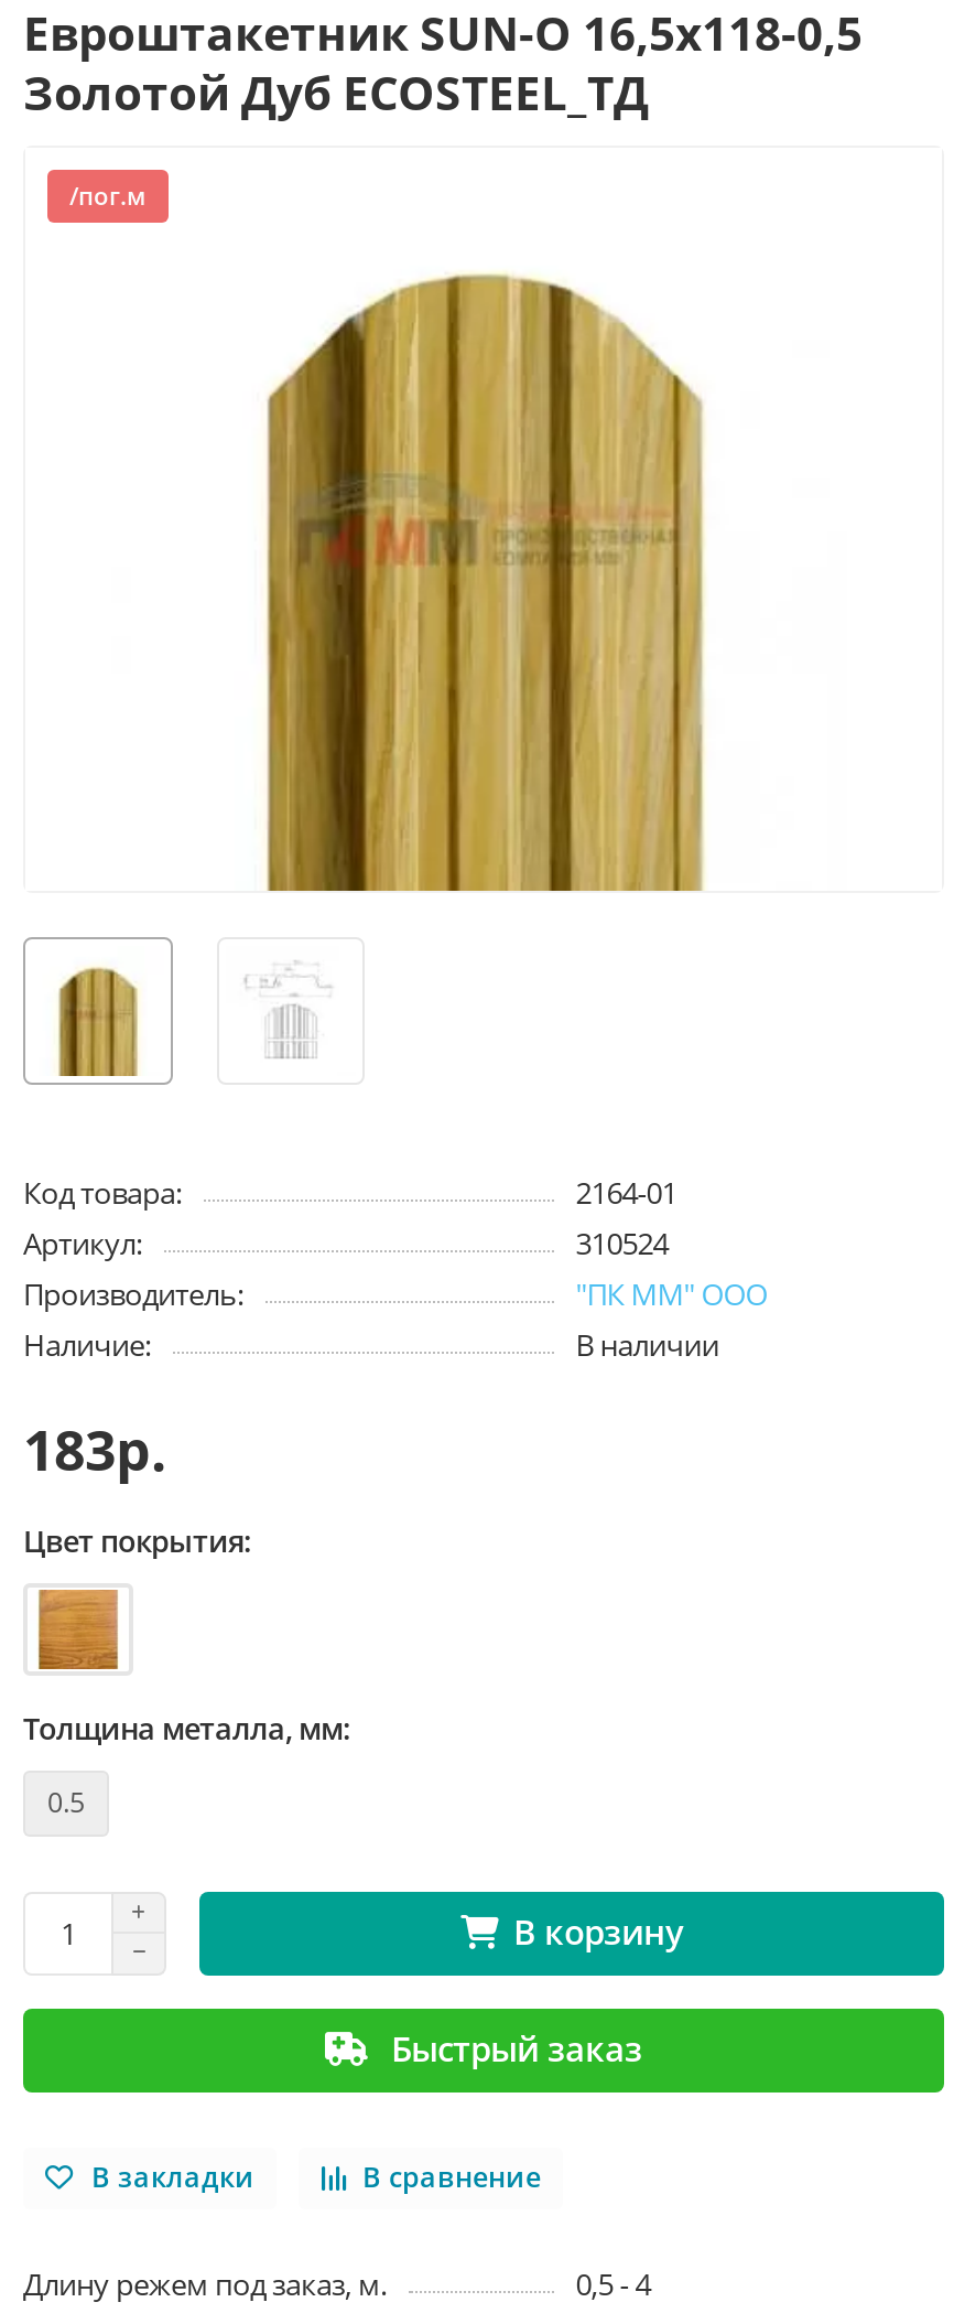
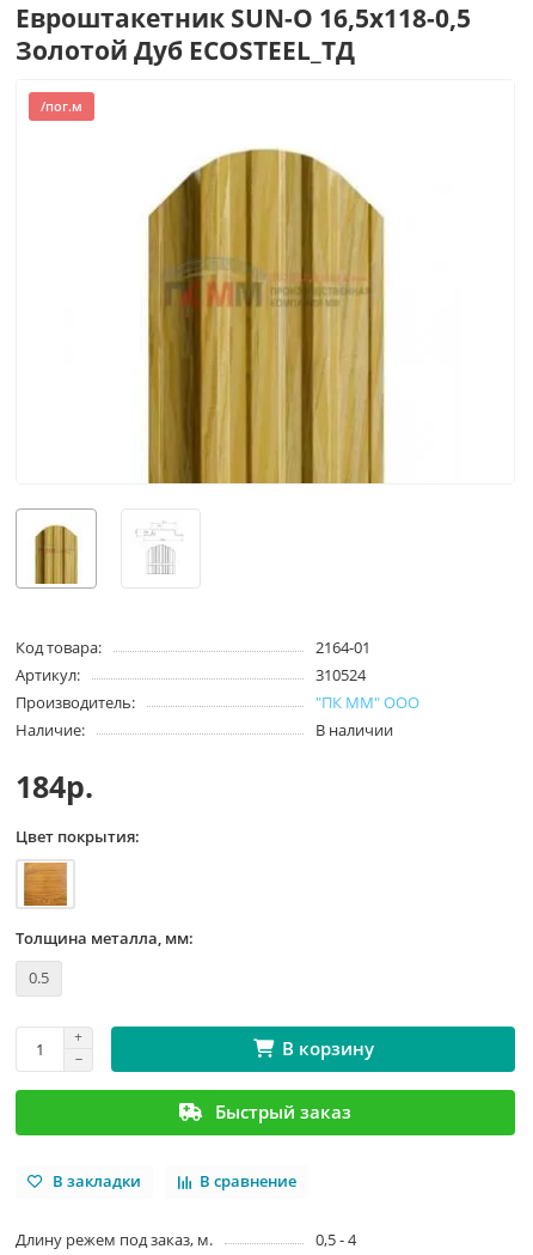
[23,1412,166,1487] 183р. -> [16,766,93,807] 184р.

